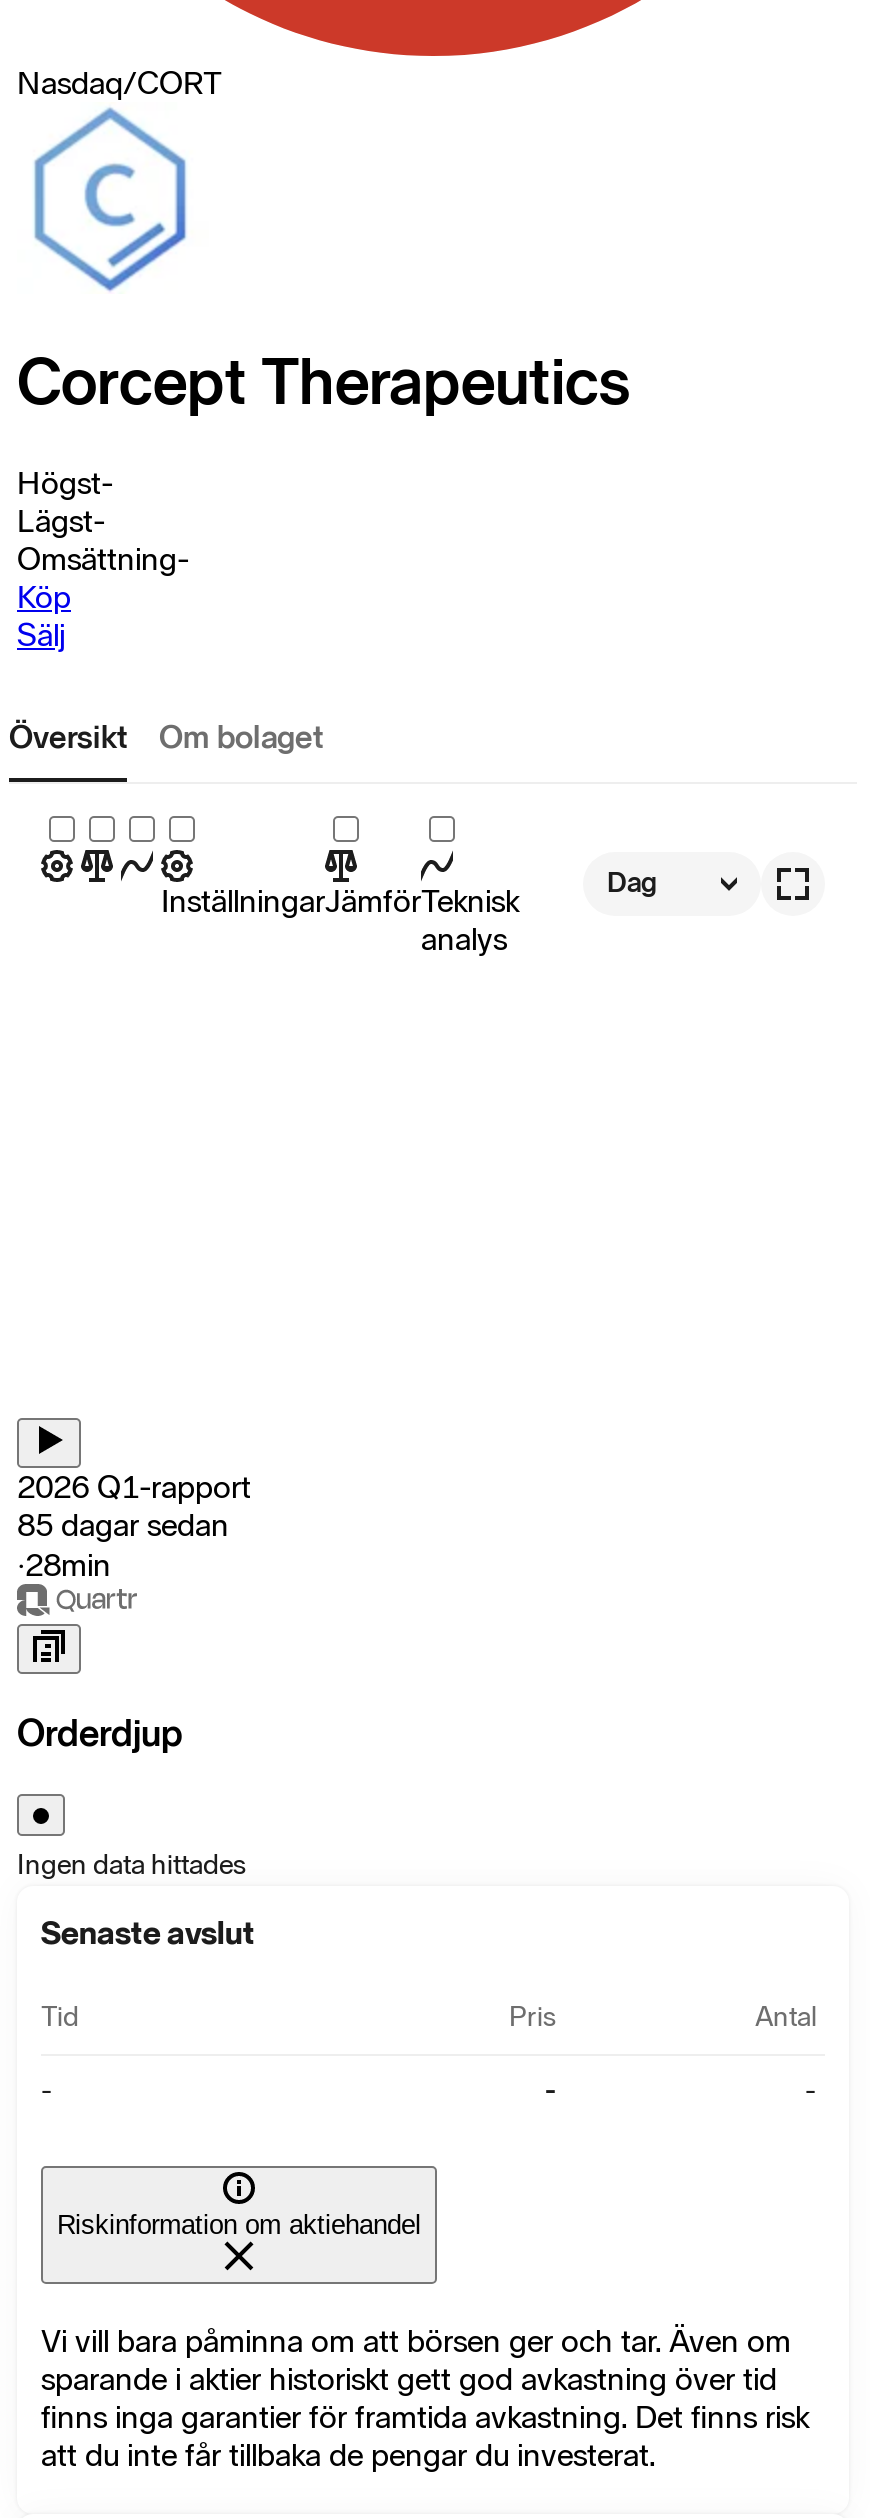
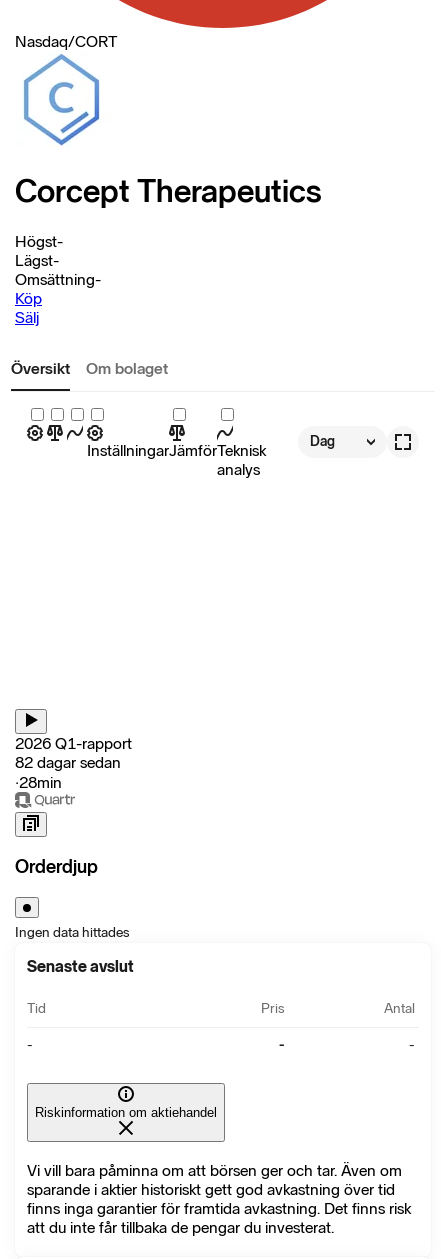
[17,1506,229,1544] 85 dagar sedan -> [15,753,121,772] 82 dagar sedan

